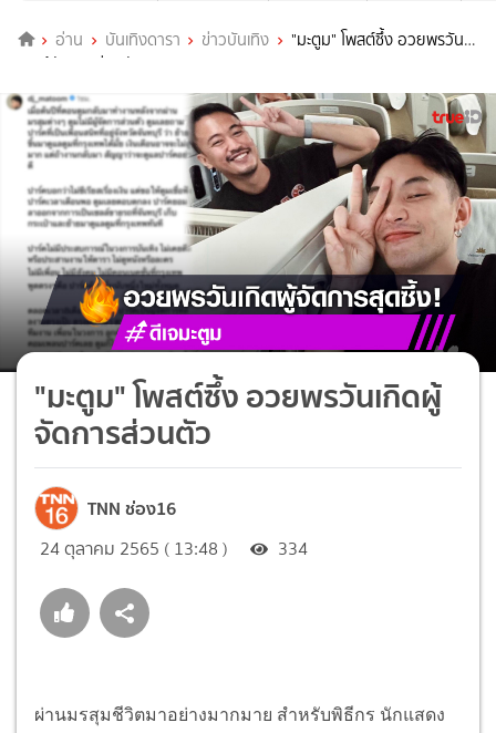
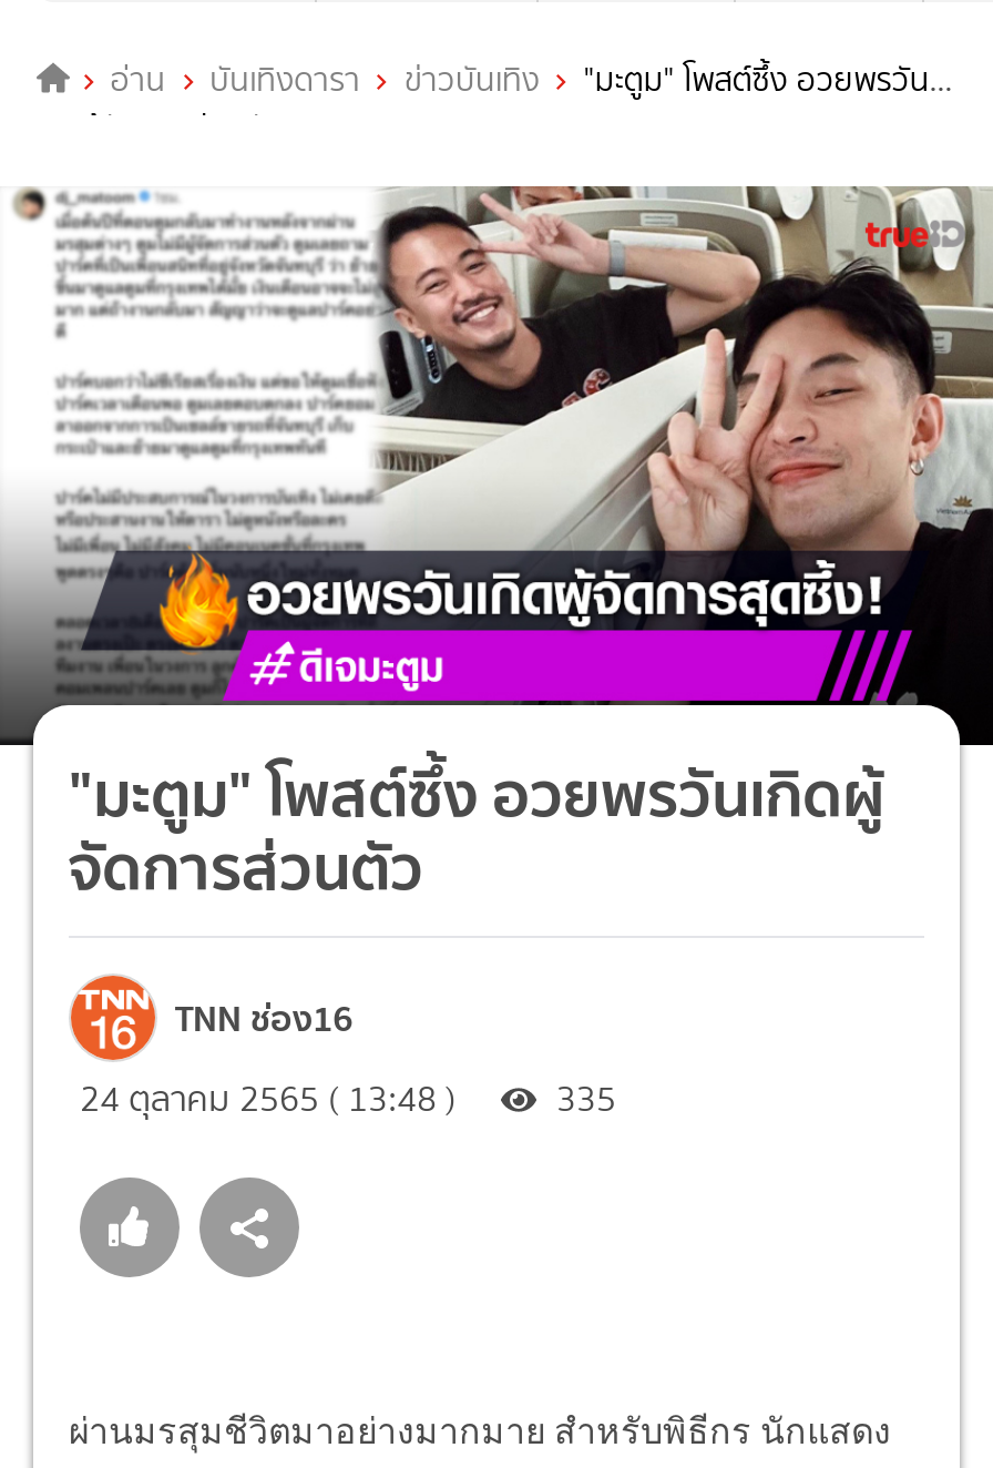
[40,536,308,561] 24 ตุลาคม 2565 ( 13:48 ) 334 -> [80,1073,616,1124] 24 ตุลาคม 2565 ( 13:48 ) 335

